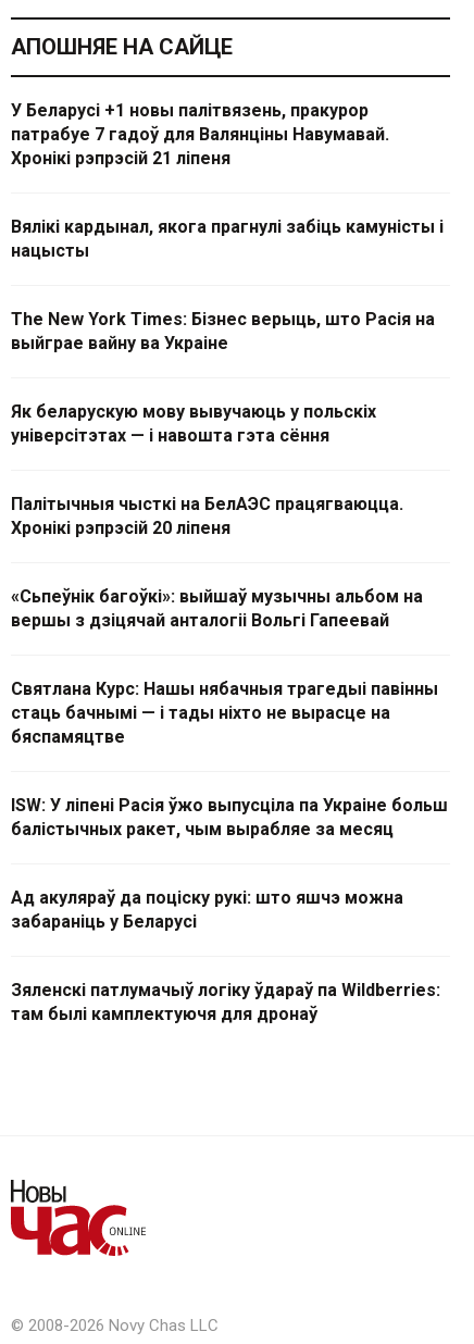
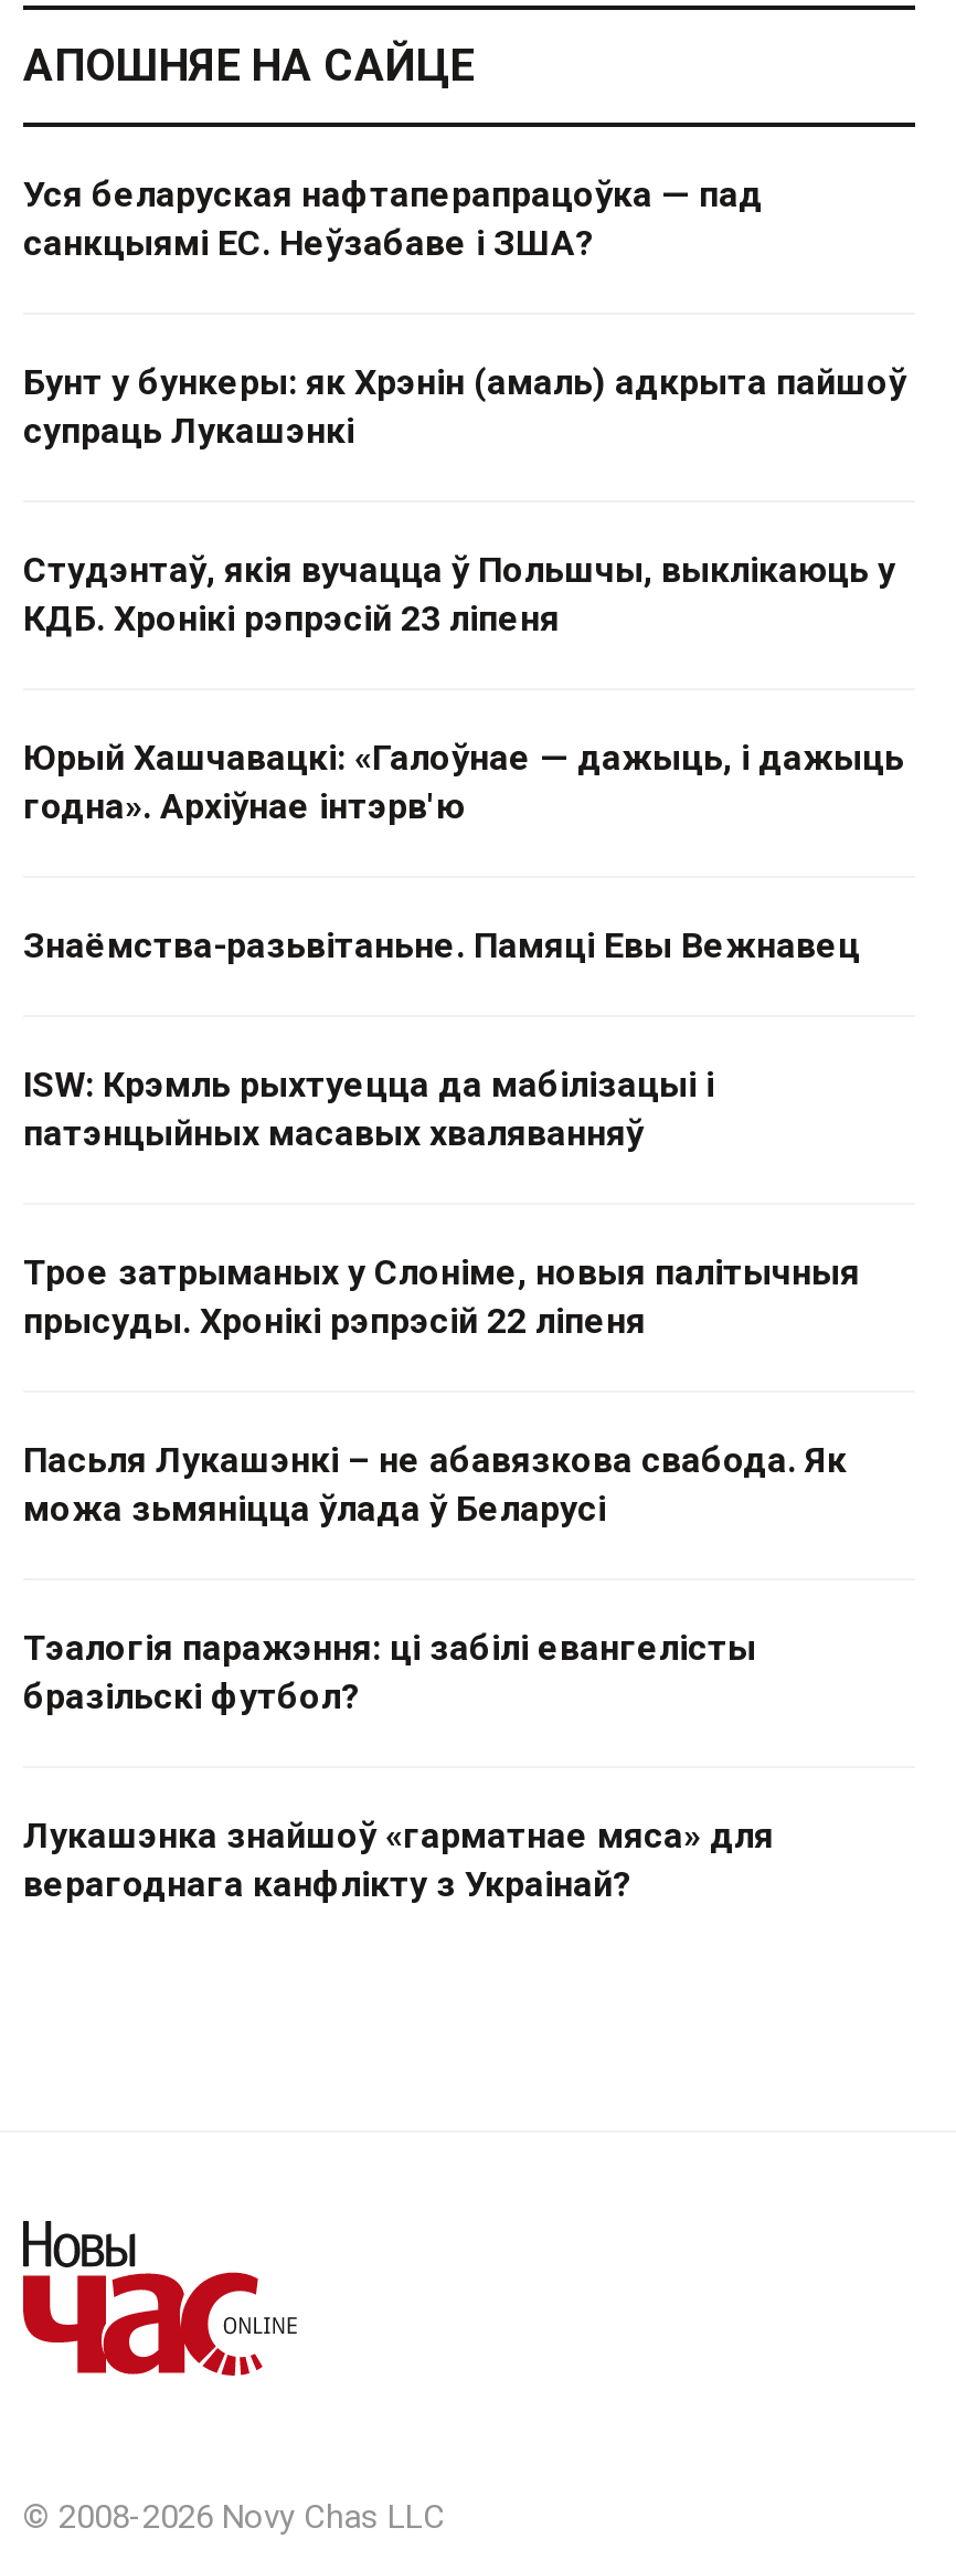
[11,100,389,168] У Беларусі +1 новы палітвязень, пракурор | патрабуе 7 гадоў для Валянціны Навумавай. | Хронікі рэпрэсій 21 ліпеня -> [23,173,763,263] Уся беларуская нафтаперапрацоўка — пад | санкцыямі ЕС. Неўзабаве і ЗША?
[11,216,444,261] Вялікі кардынал, якога прагнулі забіць камуністы і | нацысты -> [23,360,906,451] Бунт у бункеры: як Хрэнін (амаль) адкрыта пайшоў | супраць Лукашэнкі
[11,308,435,353] The New York Times: Бізнес верыць, што Расія на | выйграе вайну ва Украіне -> [23,548,895,639] Студэнтаў, якія вучацца ў Польшчы, выклікаюць у | КДБ. Хронікі рэпрэсій 23 ліпеня
[11,401,376,445] Як беларускую мову вывучаюць у польскіх | універсітэтах — і навошта гэта сёння -> [23,736,904,827] Юрый Хашчавацкі: «Галоўнае — дажыць, і дажыць | годна». Архіўнае інтэрв'ю
[11,493,403,538] Палітычныя чысткі на БелАЭС працягваюцца. | Хронікі рэпрэсій 20 ліпеня -> [23,924,860,966] Знаёмства-разьвітаньне. Памяці Евы Вежнавец
[11,586,423,630] «Сьпеўнік багоўкі»: выйшаў музычны альбом на | вершы з дзіцячай анталогіі Вольгі Гапеевай -> [23,1063,714,1153] ISW: Крэмль рыхтуецца да мабілізацыі і | патэнцыйных масавых хваляванняў
[11,678,438,747] Святлана Курс: Нашы нябачныя трагедыі павінны | стаць бачнымі — і тады ніхто не вырасце на | бяспамяцтве -> [23,1251,860,1341] Трое затрыманых у Слоніме, новыя палітычныя | прысуды. Хронікі рэпрэсій 22 ліпеня
[11,795,448,839] ISW: У ліпені Расія ўжо выпусціла па Украіне больш | балістычных ракет, чым вырабляе за месяц -> [23,1438,847,1529] Пасьля Лукашэнкі – не абавязкова свабода. Як | можа зьмяніцца ўлада ў Беларусі
[11,887,403,932] Ад акуляраў да поціску рукі: што яшчэ можна | забараніць у Беларусі -> [23,1626,756,1717] Тэалогія паражэння: ці забілі евангелісты | бразільскі футбол?
[11,979,440,1024] Зяленскі патлумачыў логіку ўдараў па Wildberries: | там былі камплектуючя для дронаў -> [23,1814,774,1904] Лукашэнка знайшоў «гарматнае мяса» для | верагоднага канфлікту з Украінай?

